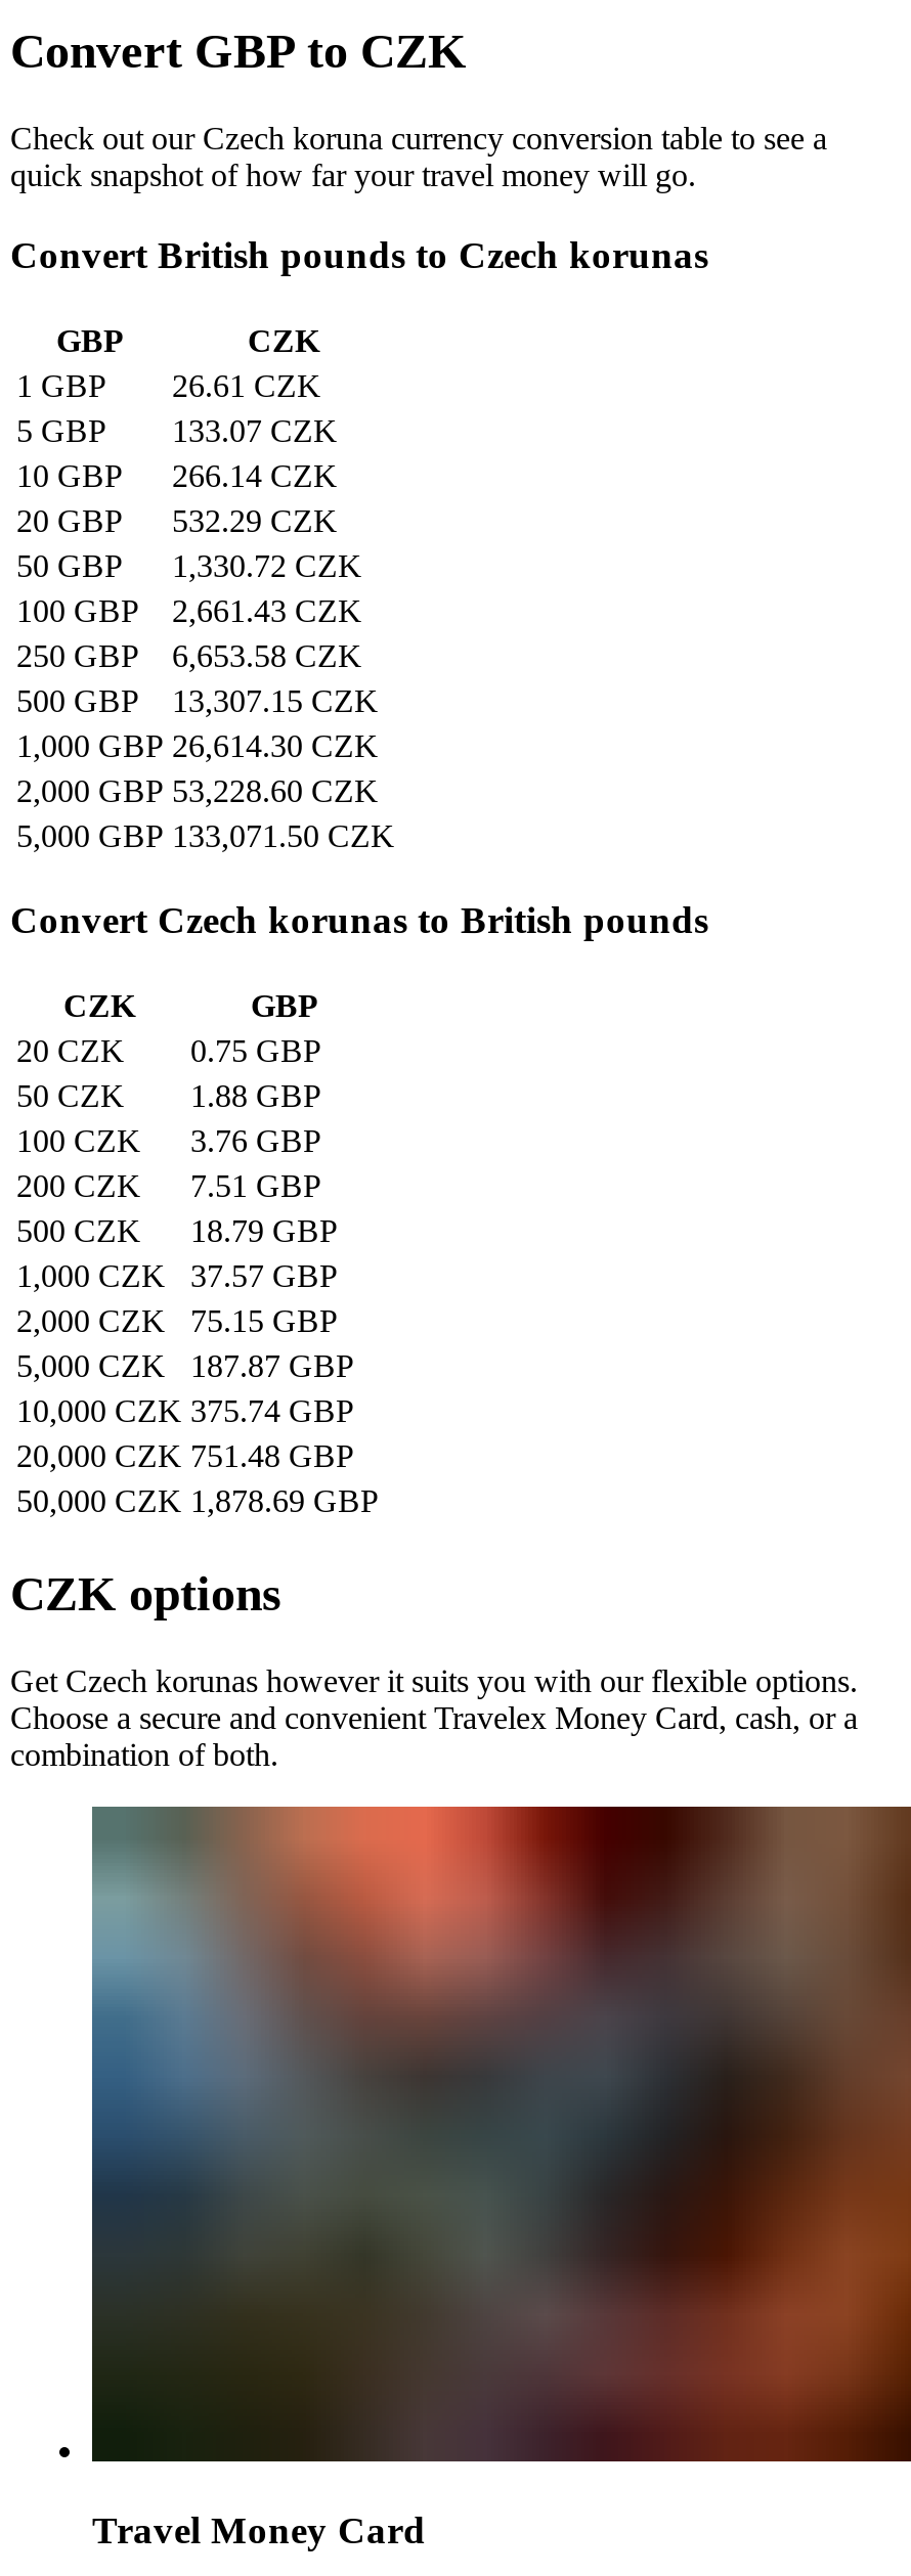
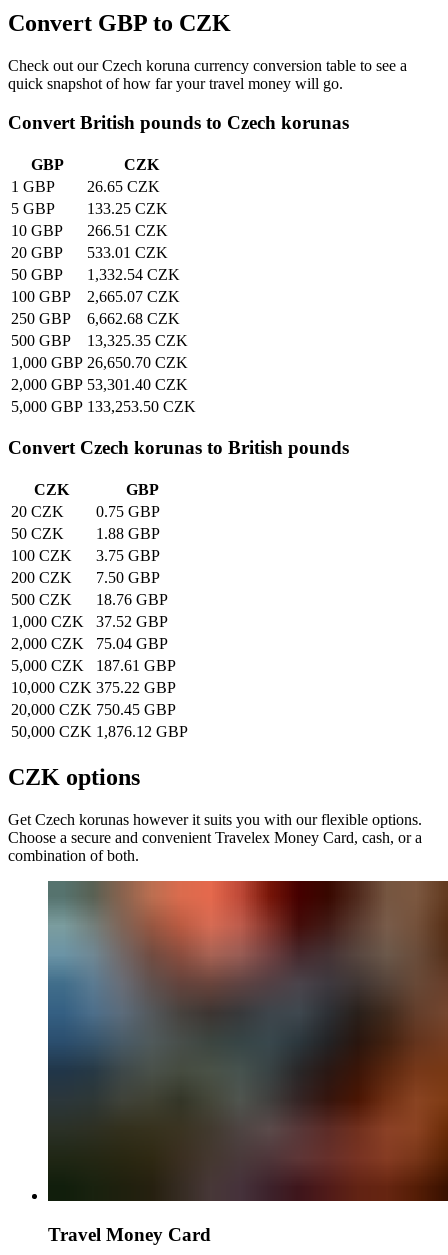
[16,367,321,402] 1 GBP 26.61 CZK -> [11,178,160,195] 1 GBP 26.65 CZK
[16,412,338,447] 5 GBP 133.07 CZK -> [11,200,168,217] 5 GBP 133.25 CZK
[16,458,338,492] 10 GBP 266.14 CZK -> [11,222,168,239] 10 GBP 266.51 CZK
[16,503,338,537] 20 GBP 532.29 CZK -> [11,244,168,261] 20 GBP 533.01 CZK
[16,548,362,582] 50 GBP 1,330.72 CZK -> [11,266,180,283] 50 GBP 1,332.54 CZK
[16,593,362,627] 100 GBP 2,661.43 CZK -> [11,288,180,305] 100 GBP 2,665.07 CZK
[16,638,362,672] 250 GBP 6,653.58 CZK -> [11,310,180,327] 250 GBP 6,662.68 CZK
[16,683,379,717] 500 GBP 13,307.15 CZK -> [11,332,188,349] 500 GBP 13,325.35 CZK
[16,728,379,762] 1,000 GBP 26,614.30 CZK -> [11,354,188,371] 1,000 GBP 26,650.70 CZK
[16,773,379,807] 2,000 GBP 53,228.60 CZK -> [11,376,188,393] 2,000 GBP 53,301.40 CZK
[16,818,395,852] 5,000 GBP 133,071.50 CZK -> [11,398,196,415] 5,000 GBP 133,253.50 CZK
[16,1123,321,1158] 100 CZK 3.76 GBP -> [11,547,160,564] 100 CZK 3.75 GBP
[16,1169,321,1203] 200 CZK 7.51 GBP -> [11,569,160,586] 200 CZK 7.50 GBP
[16,1214,338,1248] 500 CZK 18.79 GBP -> [11,591,168,608] 500 CZK 18.76 GBP
[16,1259,338,1293] 1,000 CZK 37.57 GBP -> [11,613,168,630] 1,000 CZK 37.52 GBP
[16,1304,338,1338] 2,000 CZK 75.15 GBP -> [11,635,168,652] 2,000 CZK 75.04 GBP
[16,1349,354,1383] 5,000 CZK 187.87 GBP -> [11,657,176,674] 5,000 CZK 187.61 GBP
[16,1394,354,1428] 10,000 CZK 375.74 GBP -> [11,679,176,696] 10,000 CZK 375.22 GBP
[16,1439,354,1473] 20,000 CZK 751.48 GBP -> [11,701,176,718] 20,000 CZK 750.45 GBP
[16,1484,379,1518] 50,000 CZK 1,878.69 GBP -> [11,723,188,740] 50,000 CZK 1,876.12 GBP

